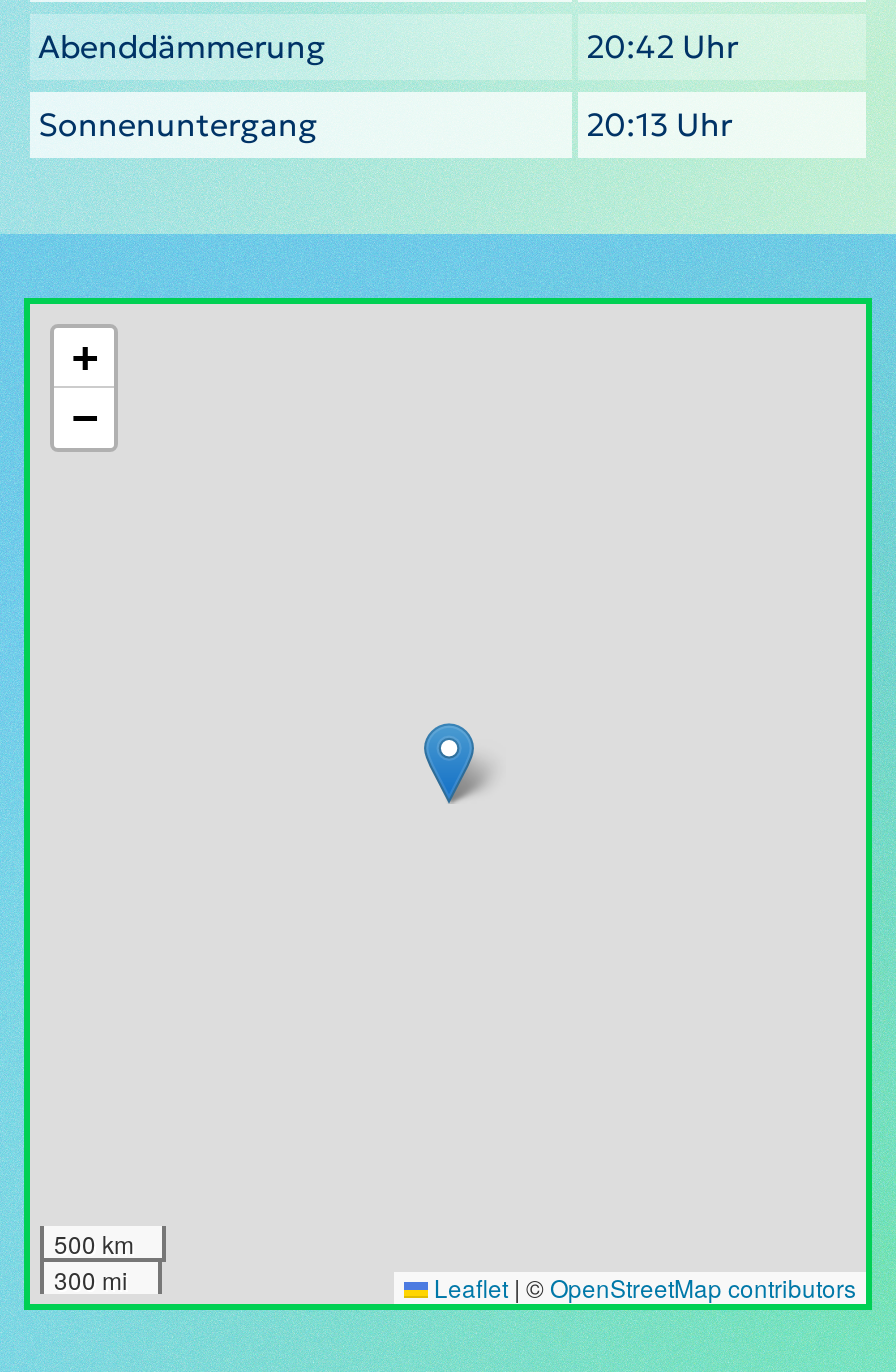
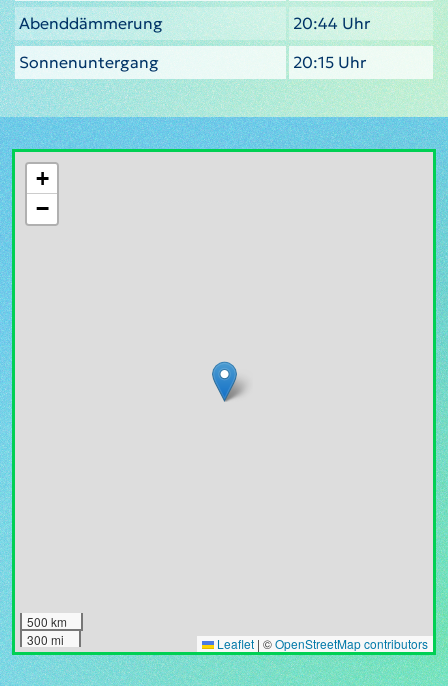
[586,26,738,66] 20:42 Uhr -> [293,13,370,33] 20:44 Uhr
[586,104,732,144] 20:13 Uhr -> [293,52,366,72] 20:15 Uhr

